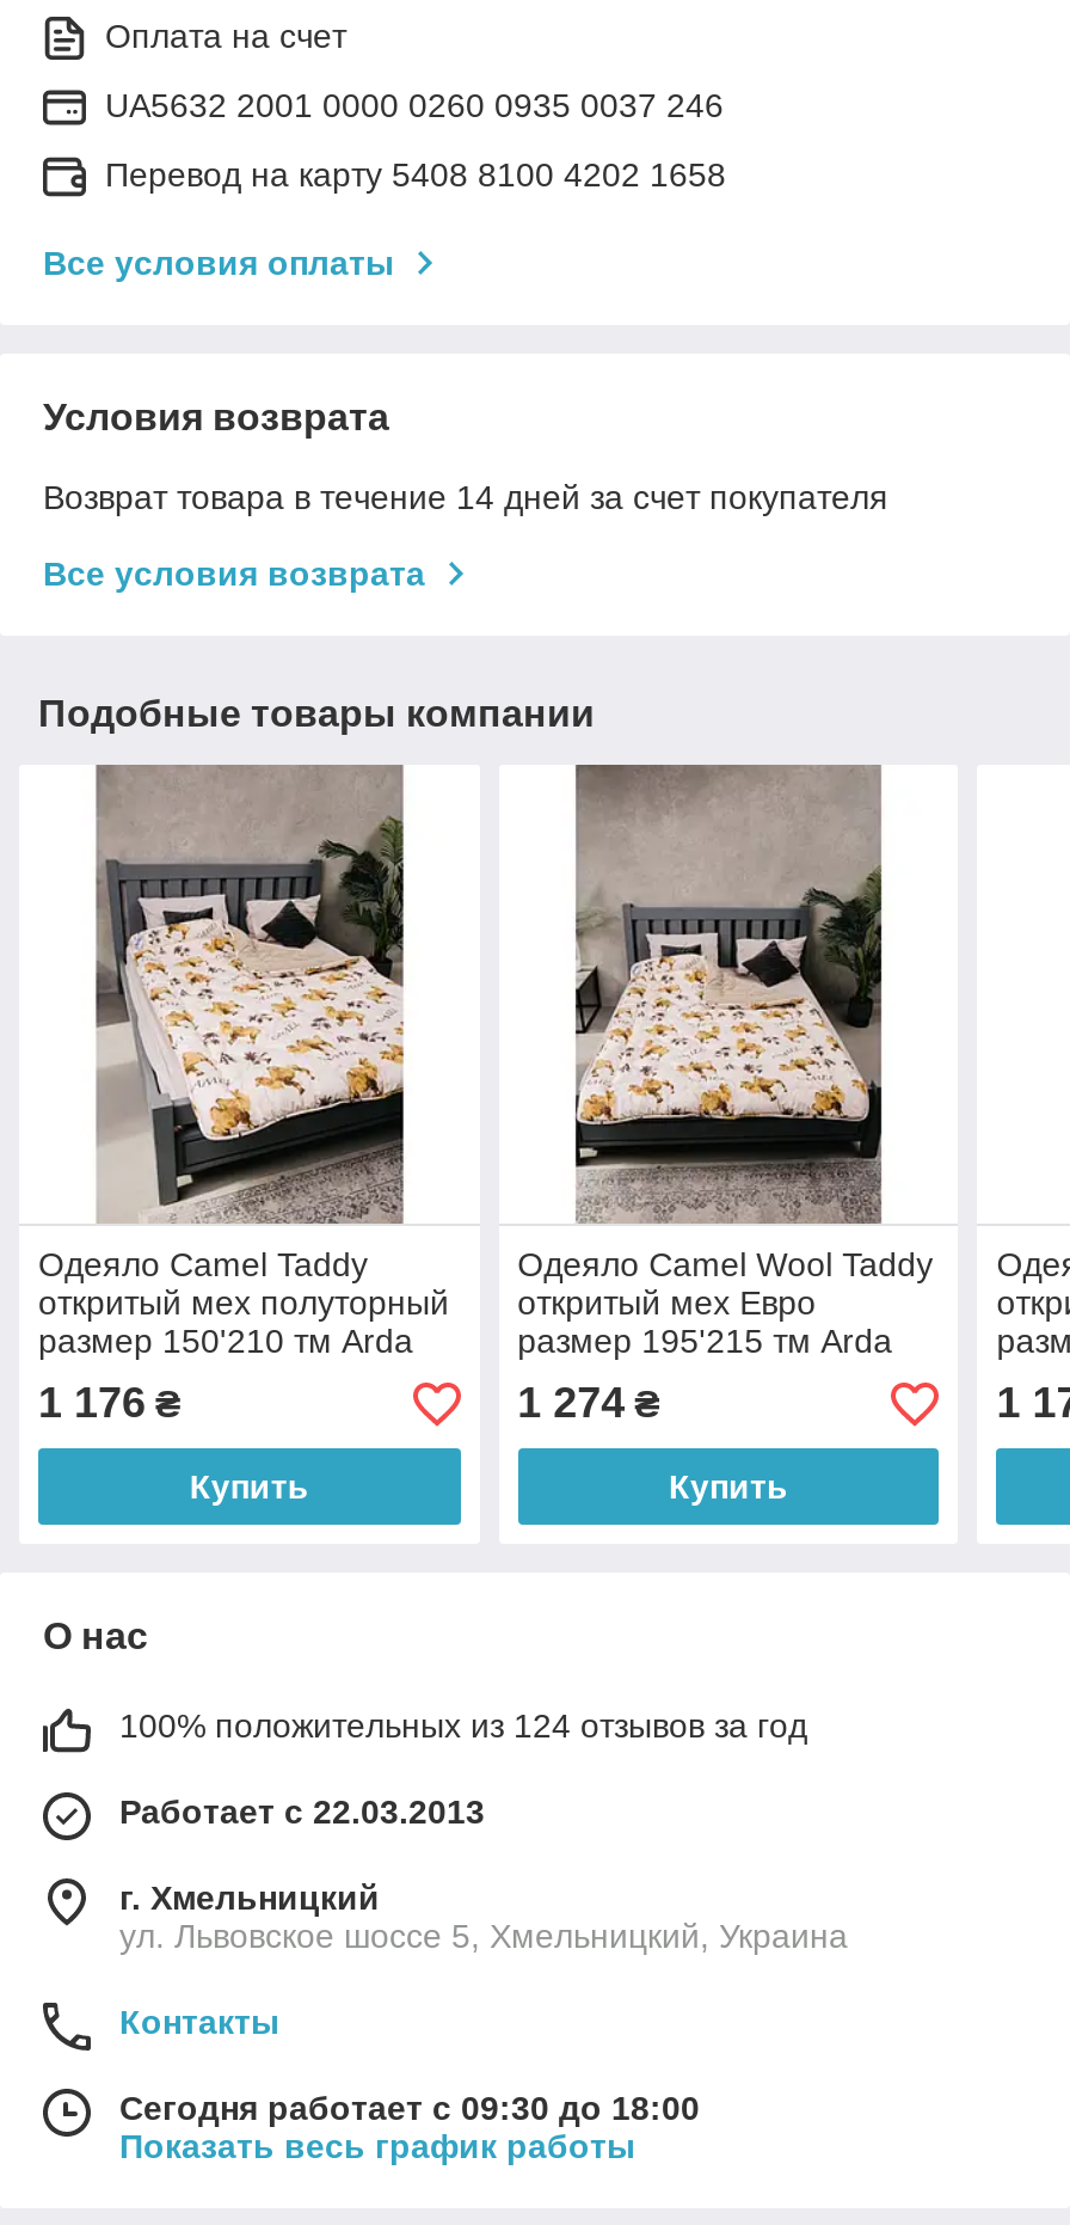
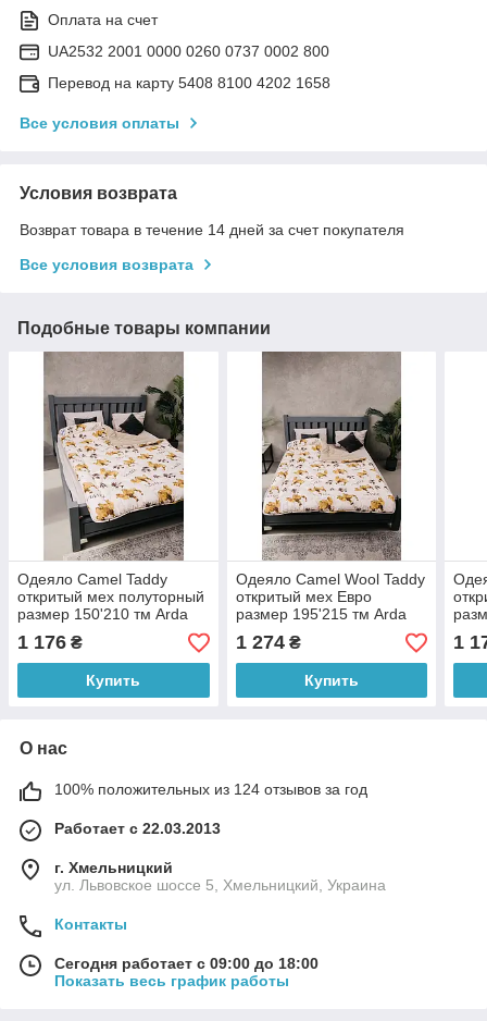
[105,86,724,124] UA5632 2001 0000 0260 0935 0037 246 -> [48,42,329,60] UA2532 2001 0000 0260 0737 0002 800
[119,2090,700,2128] Сегодня работает с 09:30 до 18:00 -> [54,955,319,972] Сегодня работает с 09:00 до 18:00

